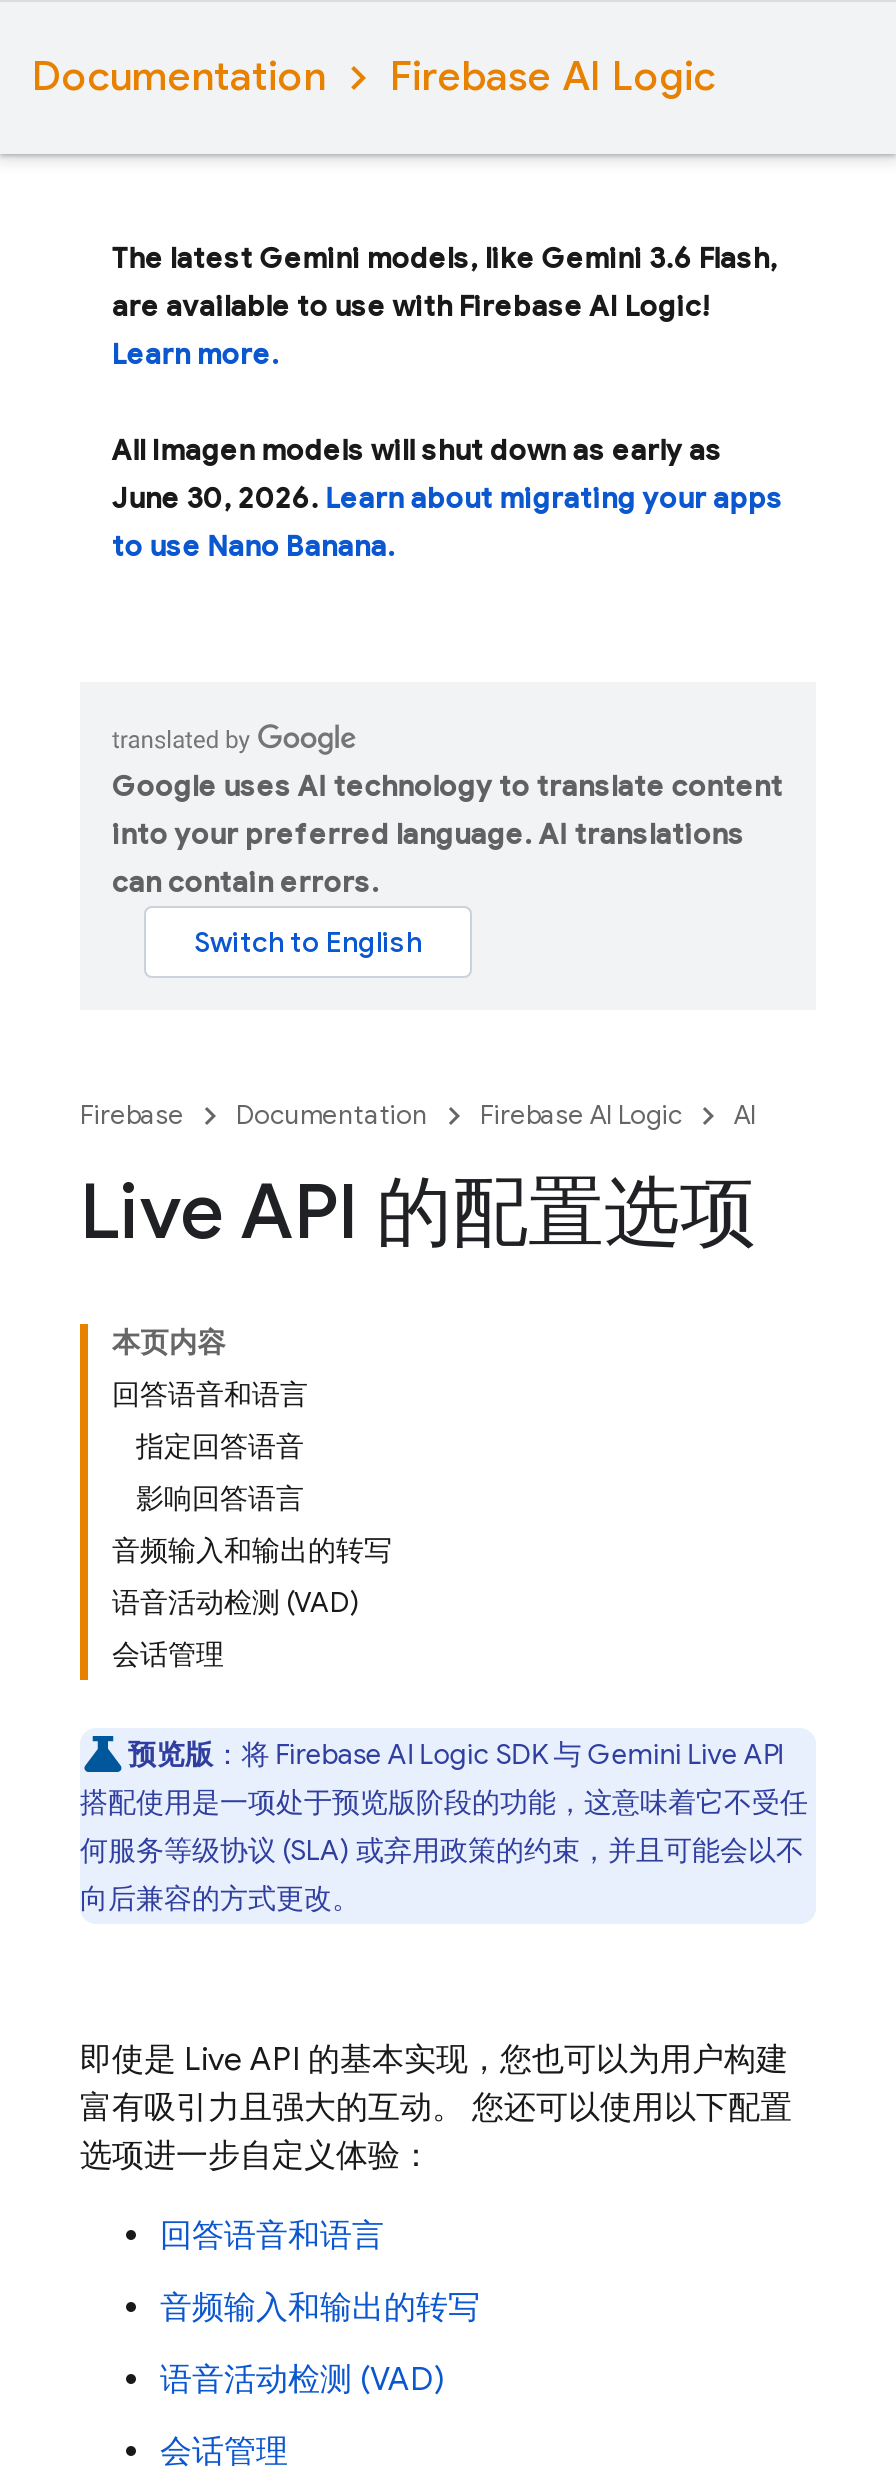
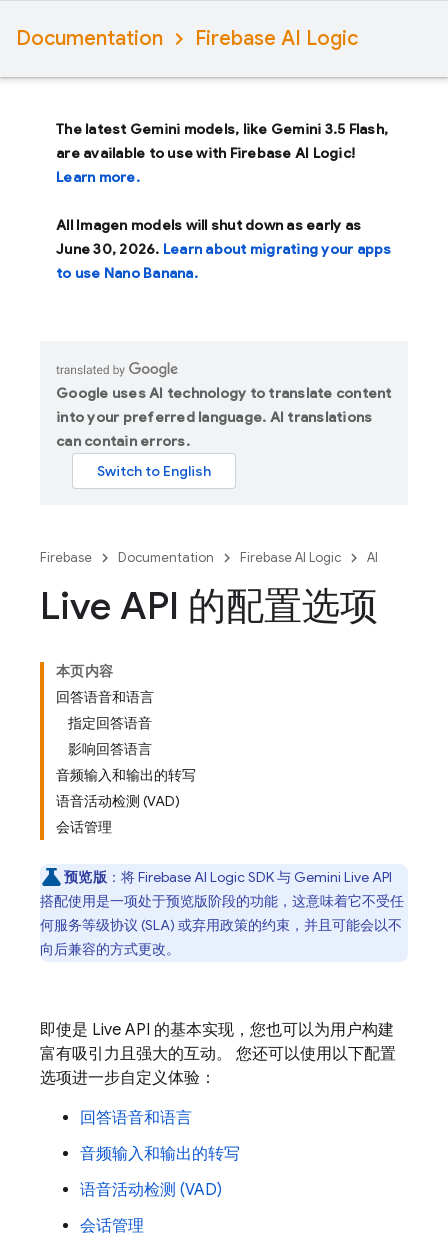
[112,240,778,276] The latest Gemini models, like Gemini 3.6 Flash, -> [56,120,388,138] The latest Gemini models, like Gemini 3.5 Flash,

